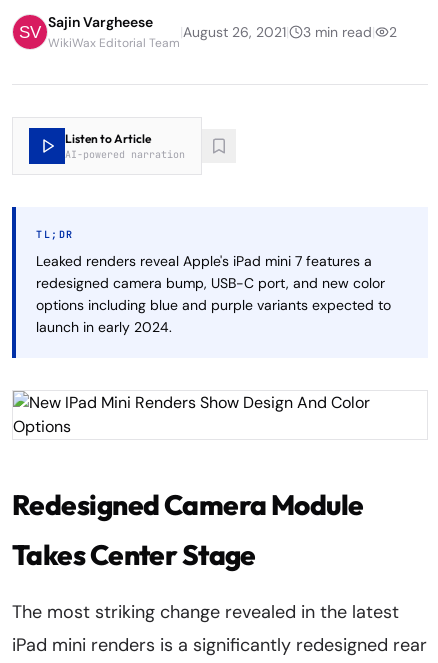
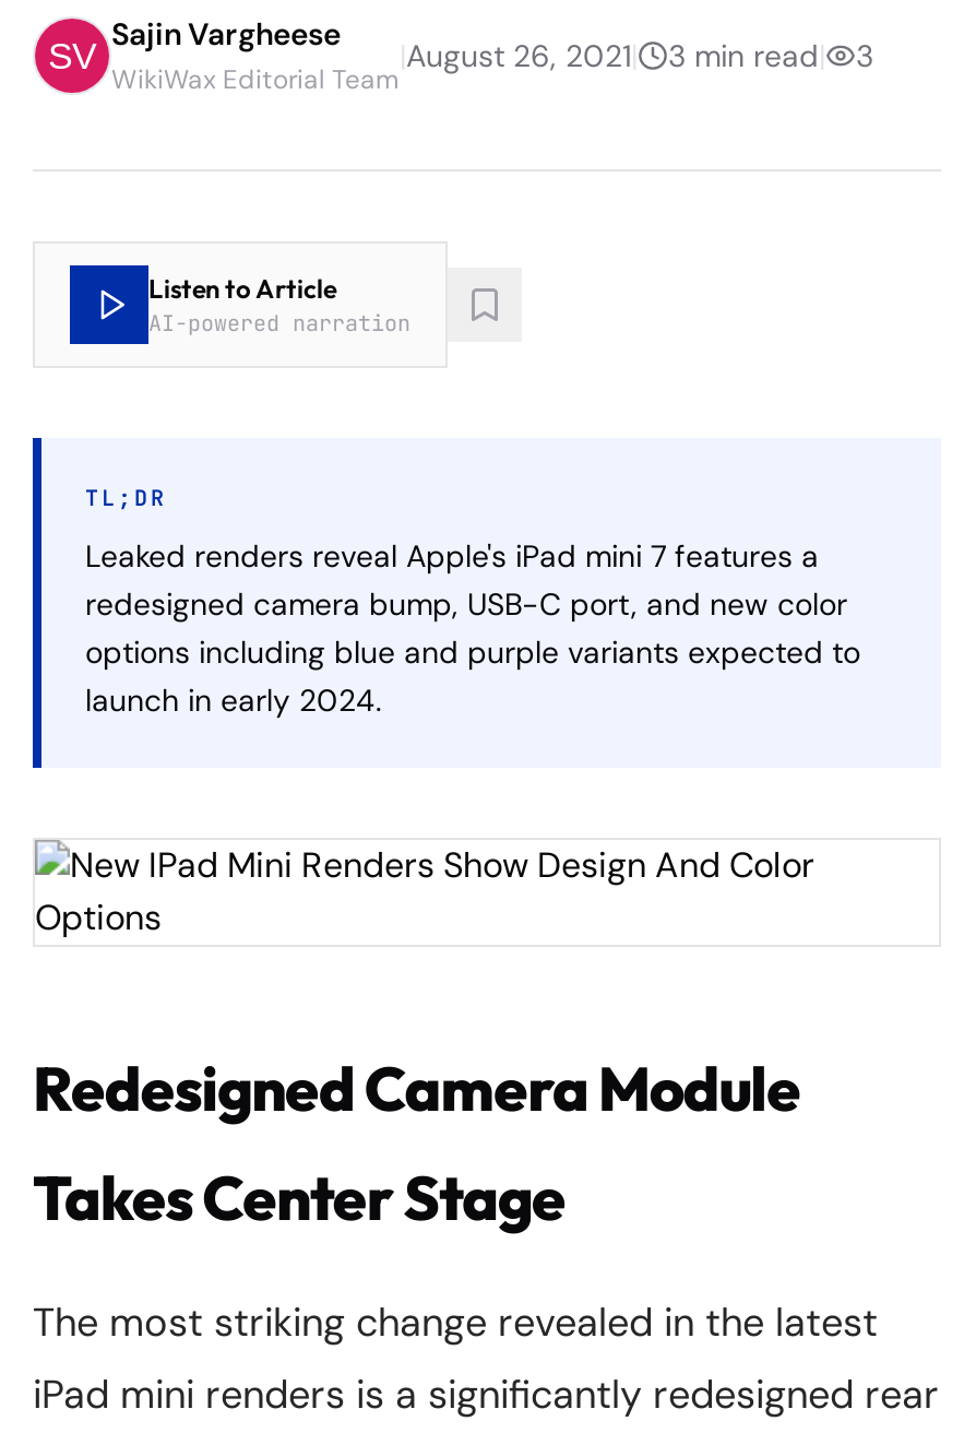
[389,23,397,41] 2 -> [856,36,873,75] 3

